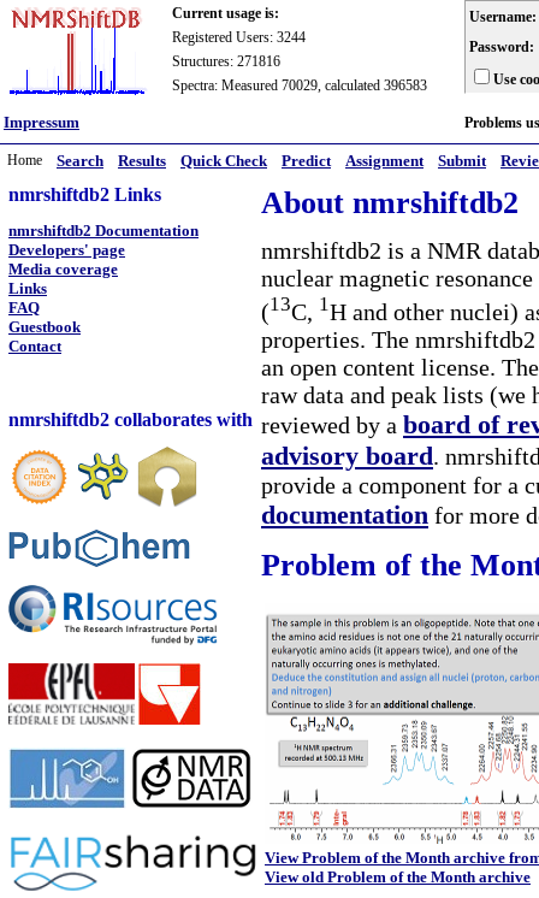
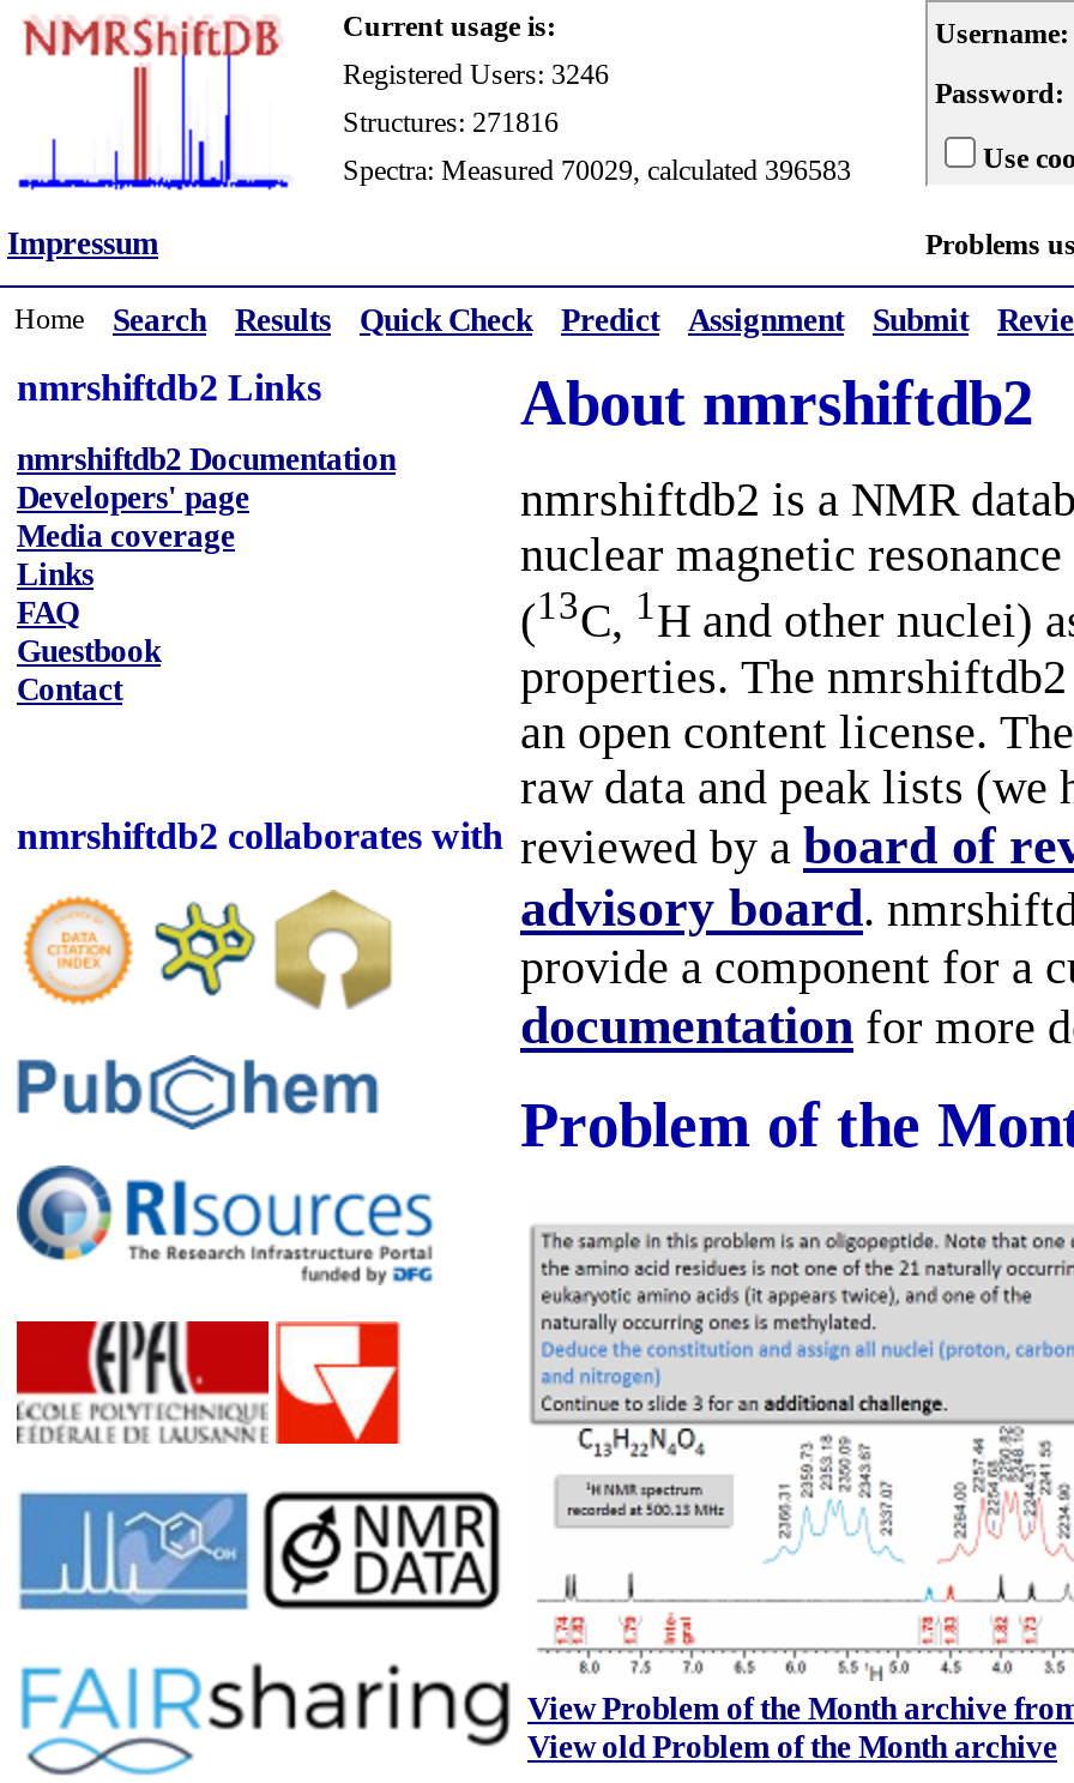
[172,29,306,46] Registered Users: 3244 -> [343,58,609,91] Registered Users: 3246

